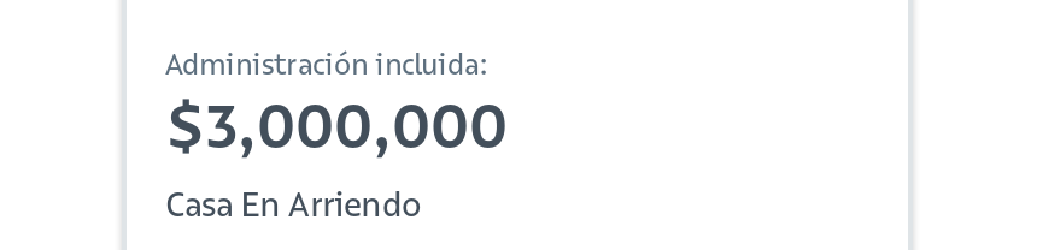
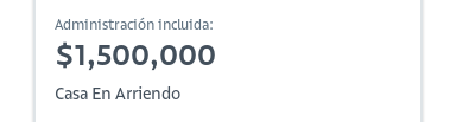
[165,88,507,161] $3,000,000 -> [55,36,216,72] $1,500,000

